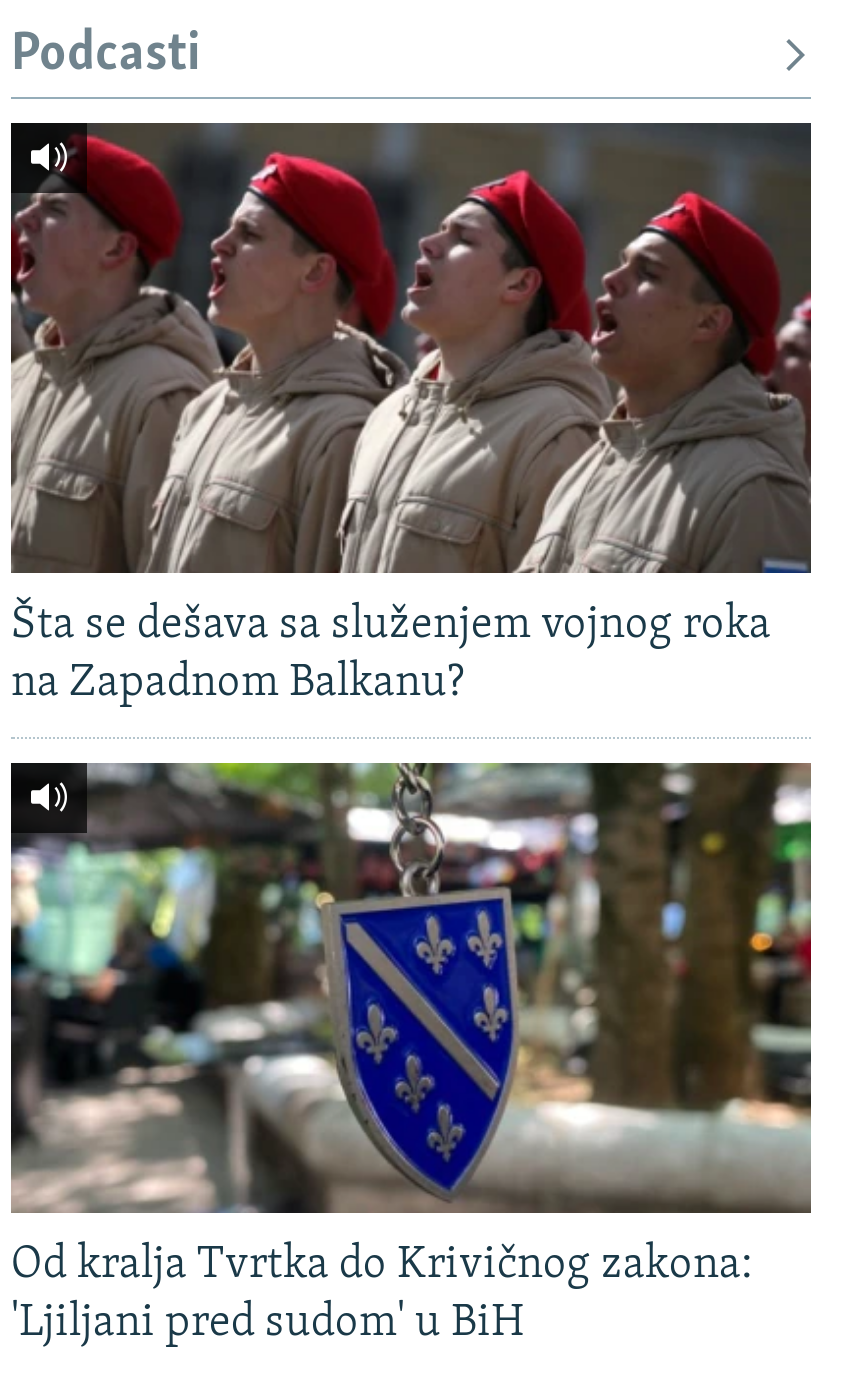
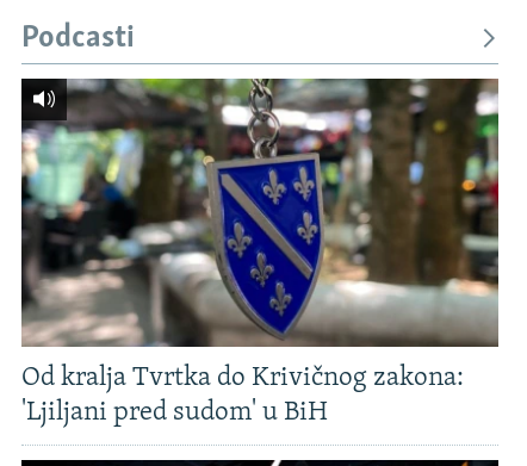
[9,121,813,708] [image] | Šta se dešava sa služenjem vojnog roka | na Zapadnom Balkanu? -> none

